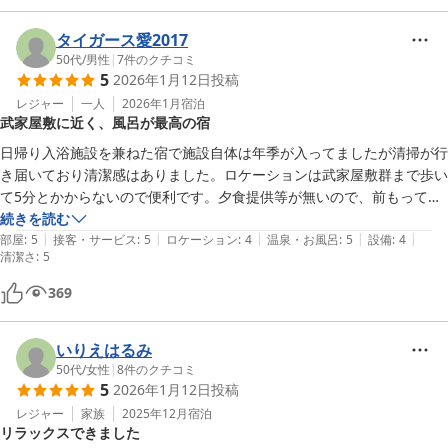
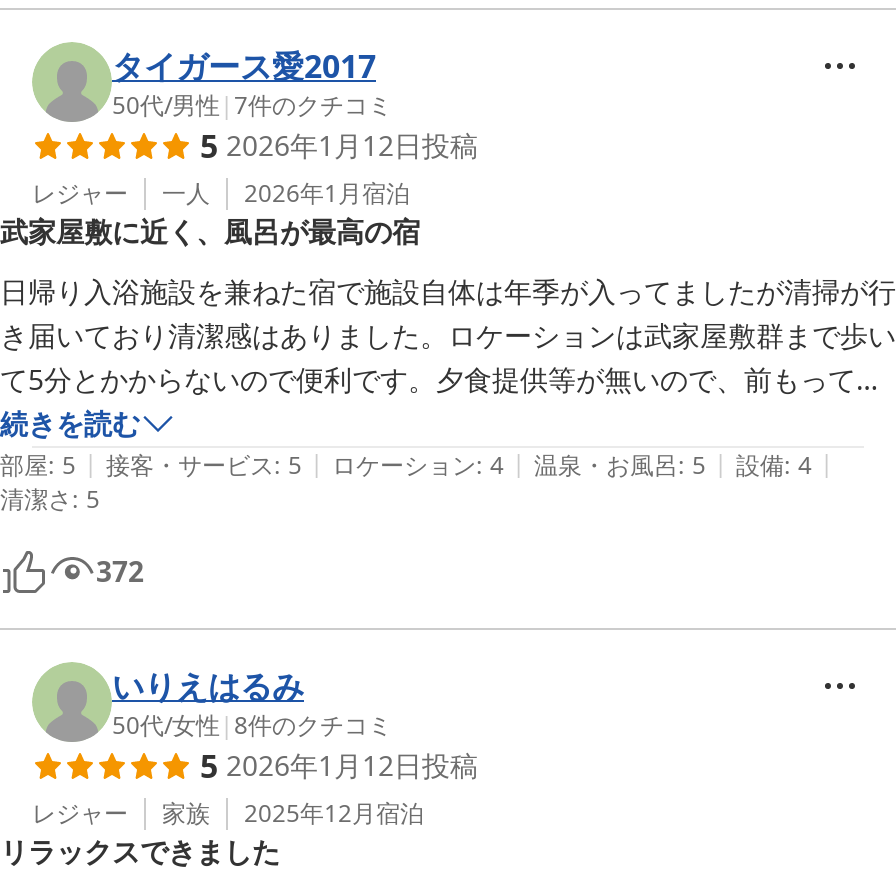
[48,283,72,302] 369 -> [96,552,144,590] 372

